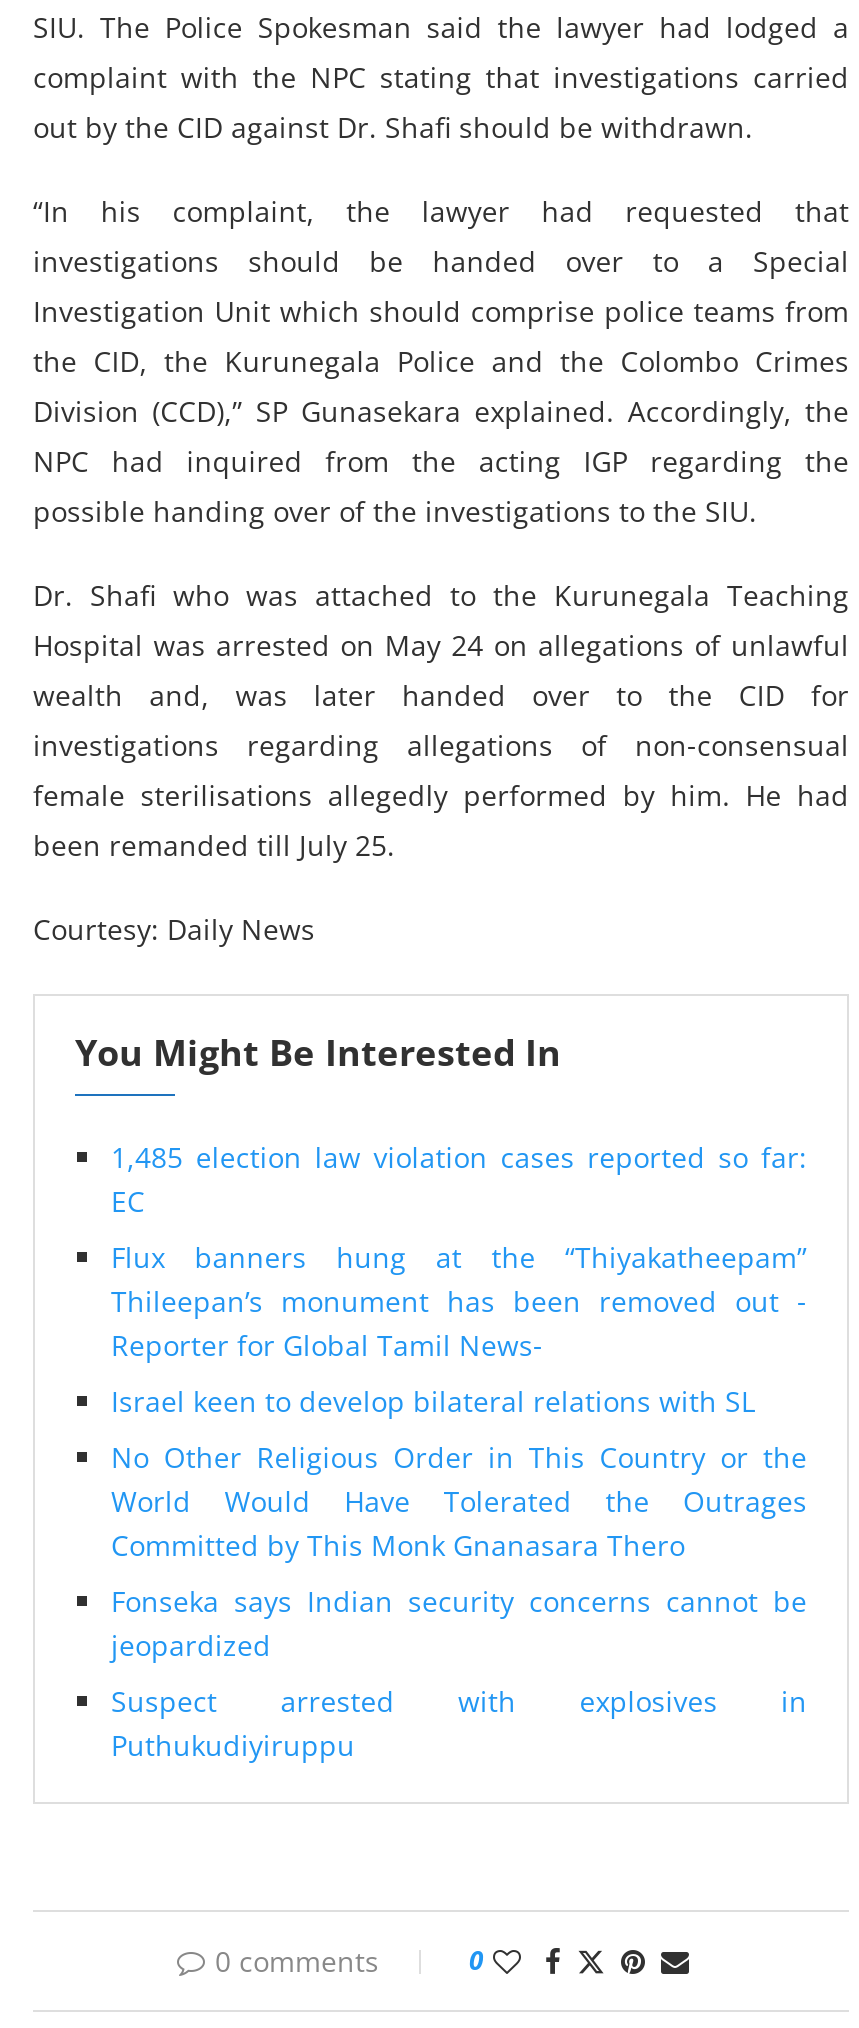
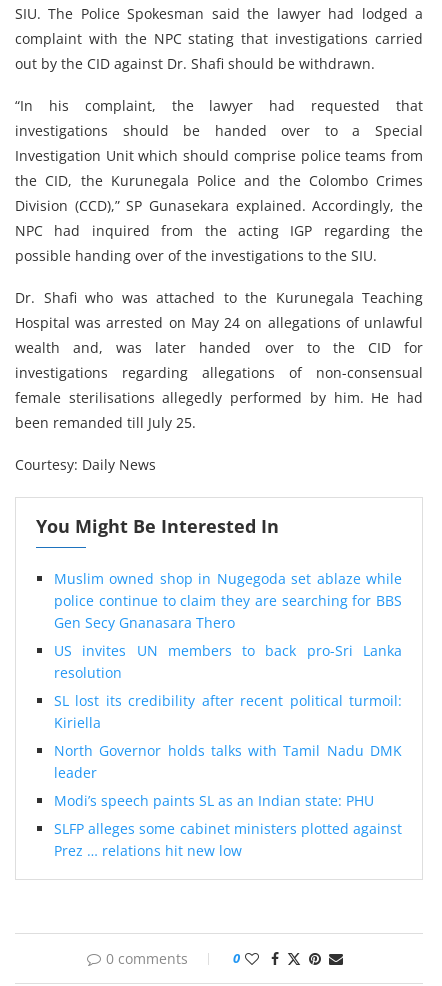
[111,1139,807,1221] 1,485 election law violation cases reported so far: | EC -> [54,569,402,632] Muslim owned shop in Nugegoda set ablaze while | police continue to claim they are searching for BBS | Gen Secy Gnanasara Thero
[111,1239,807,1365] Flux banners hung at the “Thiyakatheepam” | Thileepan’s monument has been removed out - | Reporter for Global Tamil News- -> [54,641,402,682] US invites UN members to back pro-Sri Lanka | resolution
[111,1383,755,1421] Israel keen to develop bilateral relations with SL -> [54,691,402,732] SL lost its credibility after recent political turmoil: | Kiriella
[111,1439,807,1565] No Other Religious Order in This Country or the | World Would Have Tolerated the Outrages | Committed by This Monk Gnanasara Thero -> [54,741,402,782] North Governor holds talks with Tamil Nadu DMK | leader
[111,1583,807,1665] Fonseka says Indian security concerns cannot be | jeopardized -> [54,791,374,810] Modi’s speech paints SL as an Indian state: PHU
[111,1683,807,1765] Suspect arrested with explosives in | Puthukudiyiruppu -> [54,819,402,860] SLFP alleges some cabinet ministers plotted against | Prez … relations hit new low

